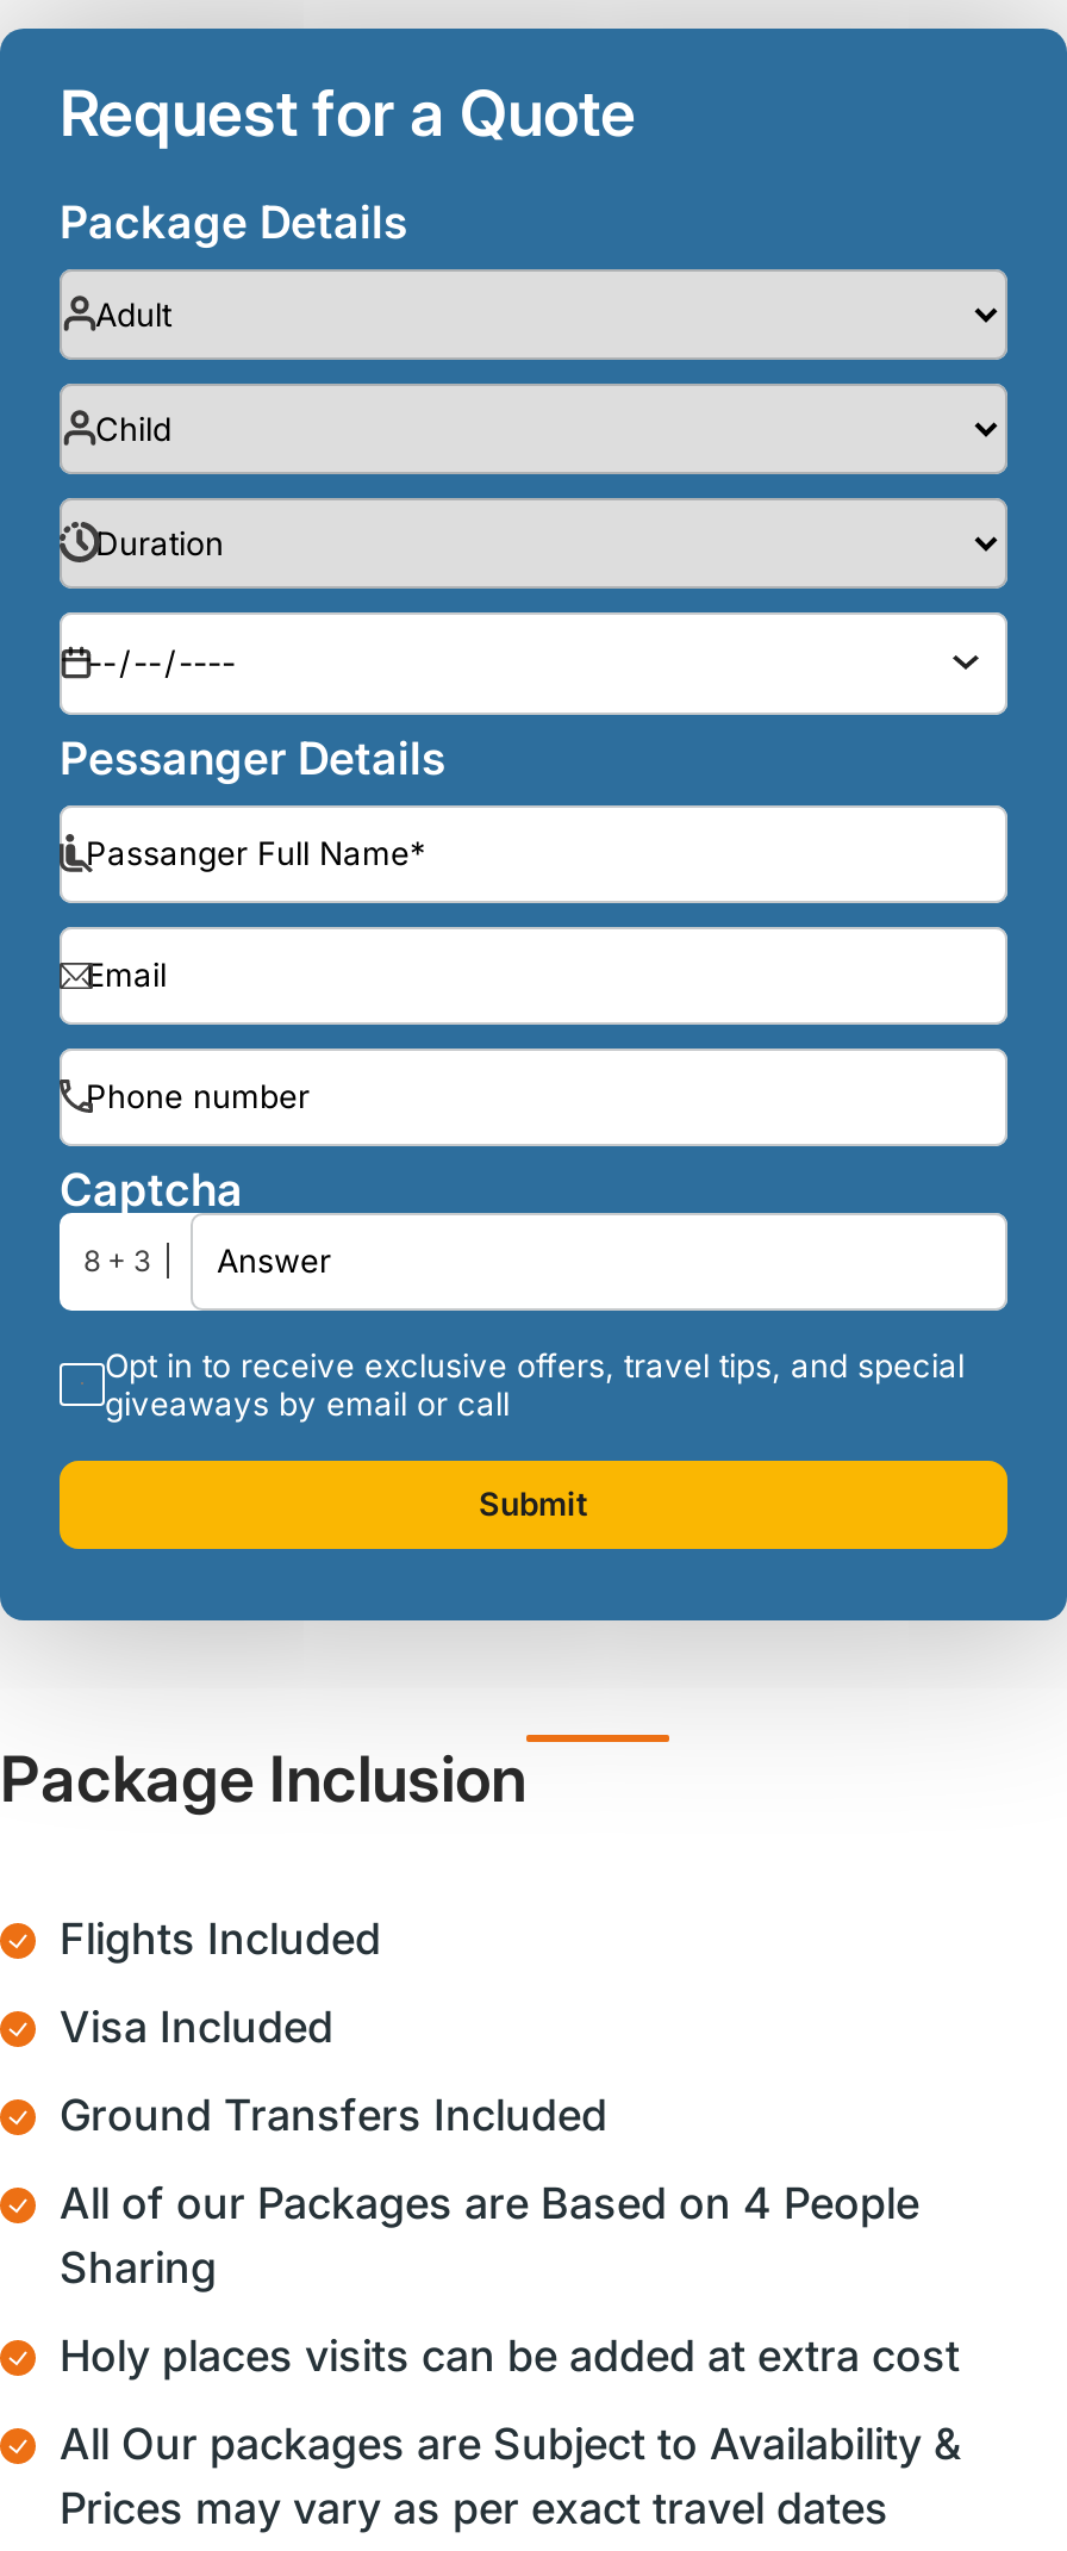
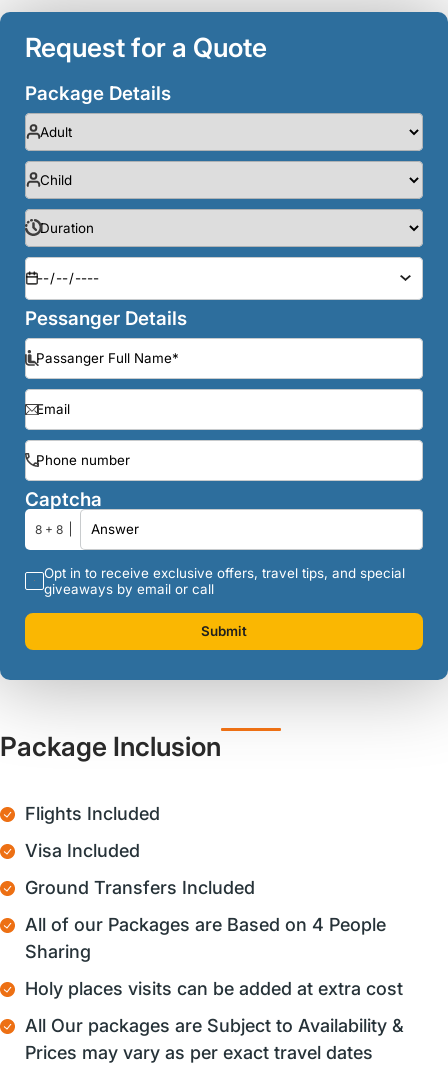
[83,1243,150,1279] 8 + 3 -> [35,522,63,537] 8 + 8

